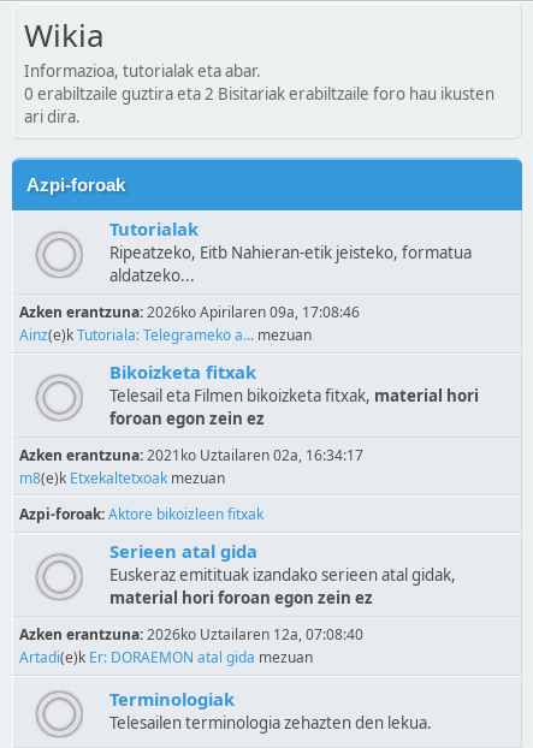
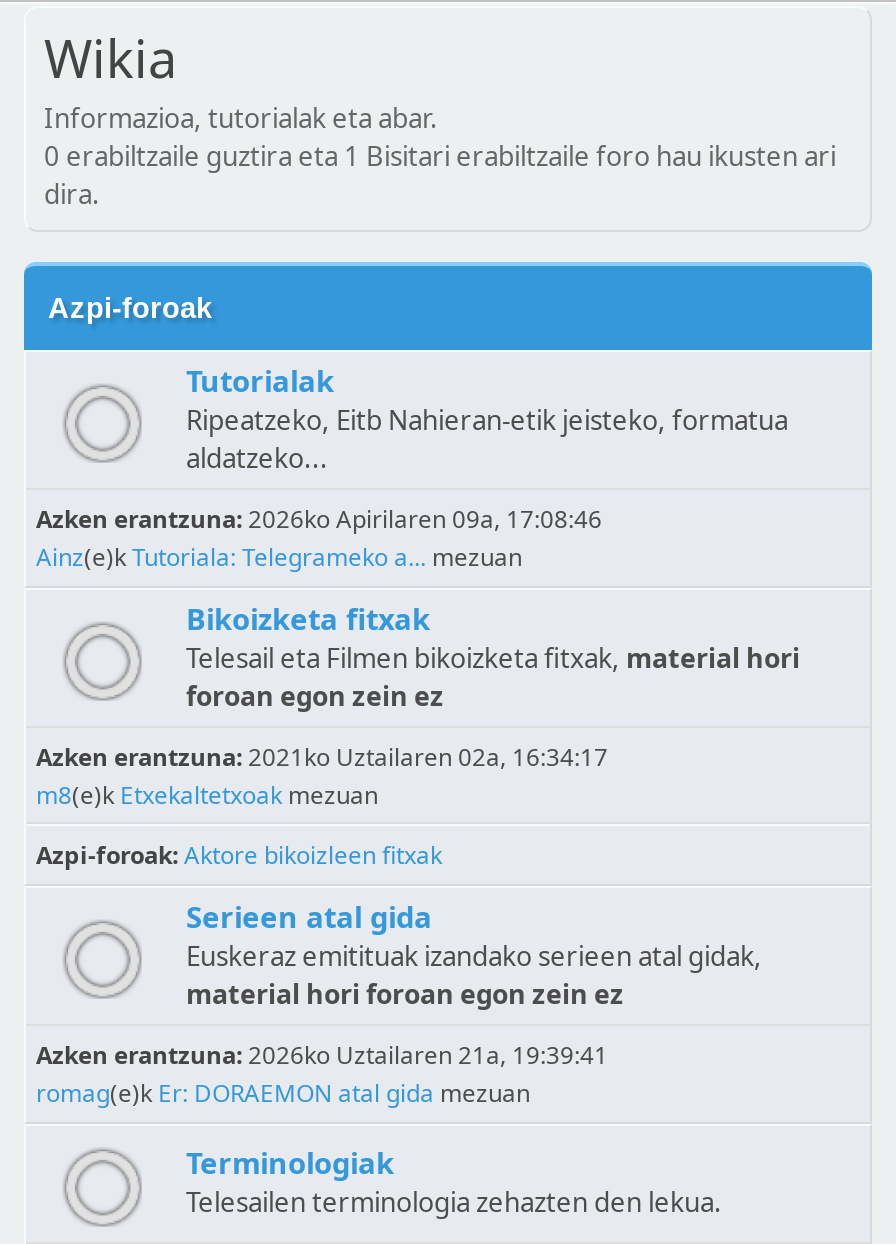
[24,82,494,127] 0 erabiltzaile guztira eta 2 Bisitariak erabiltzaile foro hau ikusten | ari dira. -> [44,137,836,211] 0 erabiltzaile guztira eta 1 Bisitari erabiltzaile foro hau ikusten ari | dira.
[19,624,363,644] Azken erantzuna: 2026ko Uztailaren 12a, 07:08:40 -> [36,1037,608,1071] Azken erantzuna: 2026ko Uztailaren 21a, 19:39:41
[19,646,313,667] Artadi(e)k Er: DORAEMON atal gida mezuan -> [36,1075,530,1109] romag(e)k Er: DORAEMON atal gida mezuan

